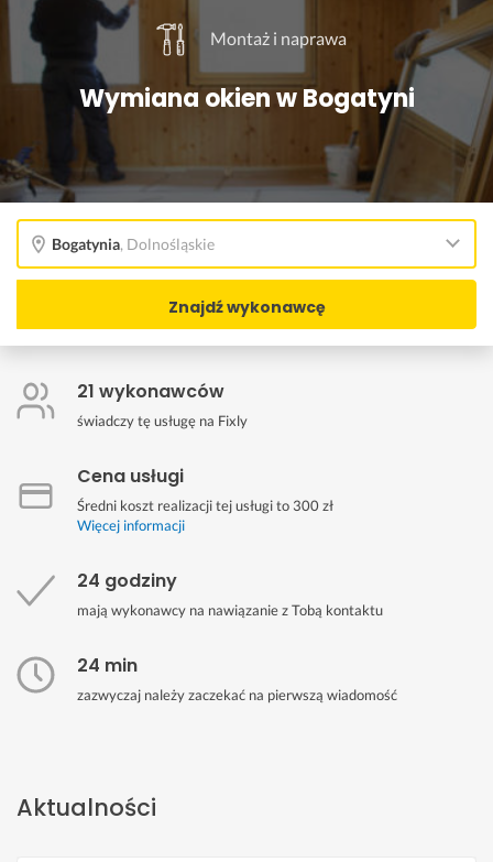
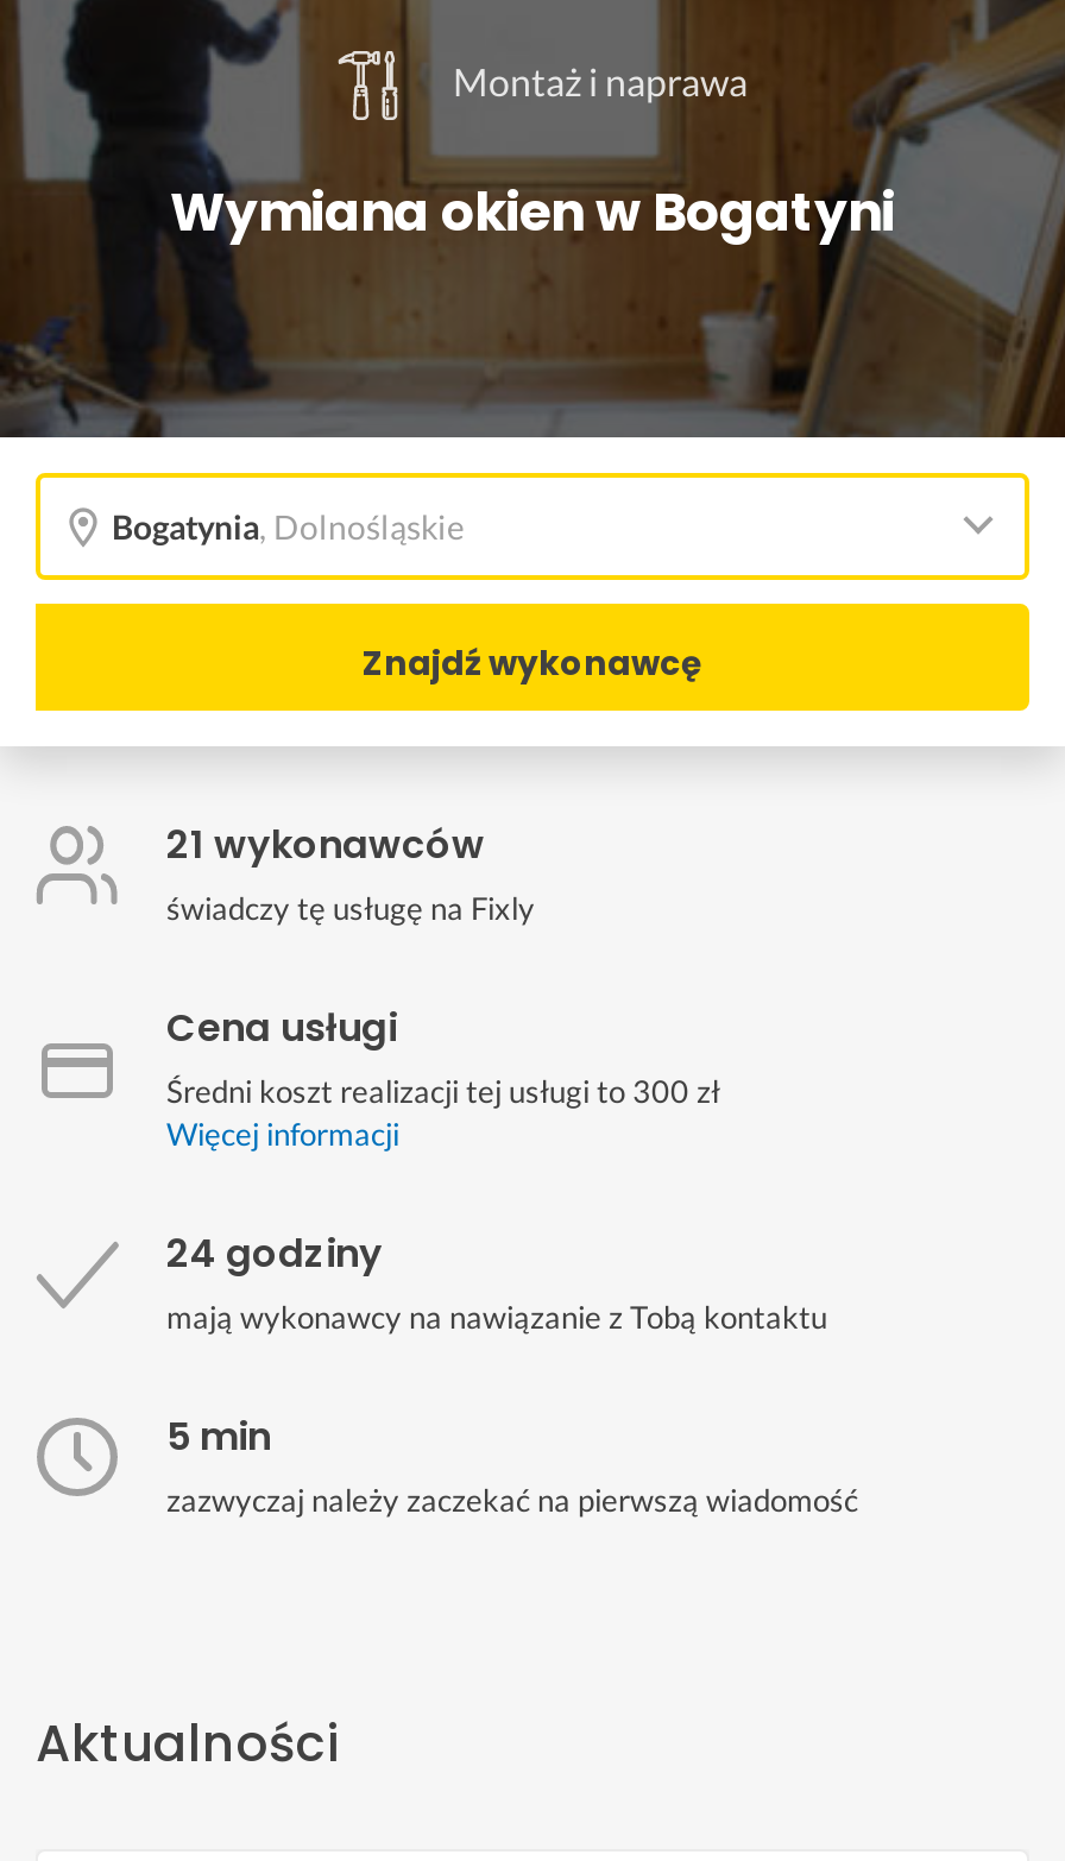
[77,653,138,678] 24 min -> [166,1409,271,1464] 5 min

